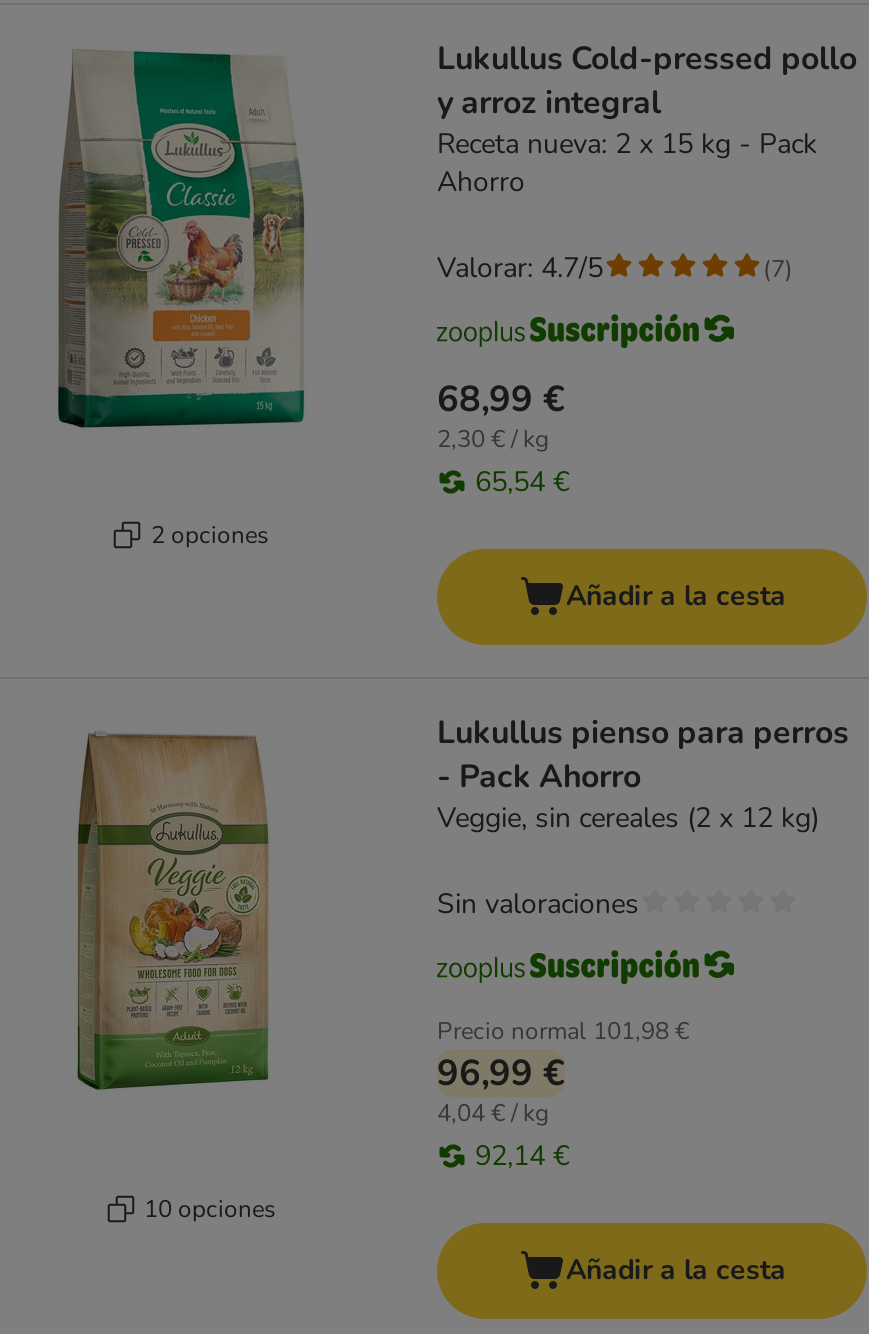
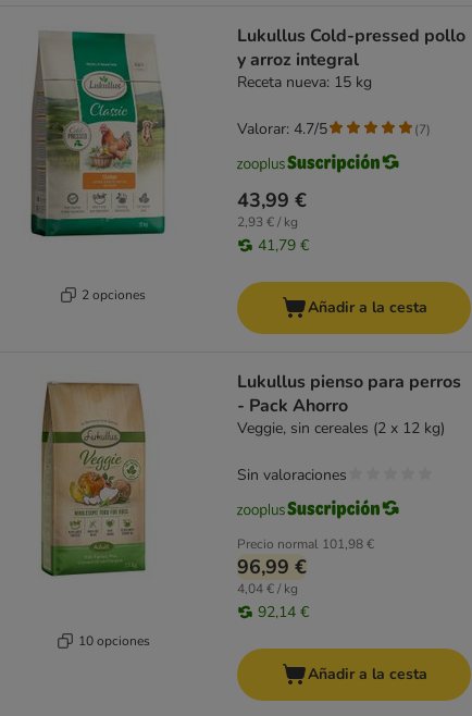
[437,125,817,201] Receta nueva: 2 x 15 kg - Pack | Ahorro -> [237,72,372,93] Receta nueva: 15 kg
[437,375,569,501] 68,99 € | 2,30 € / kg | 65,54 € -> [237,187,309,256] 43,99 € | 2,93 € / kg | 41,79 €

